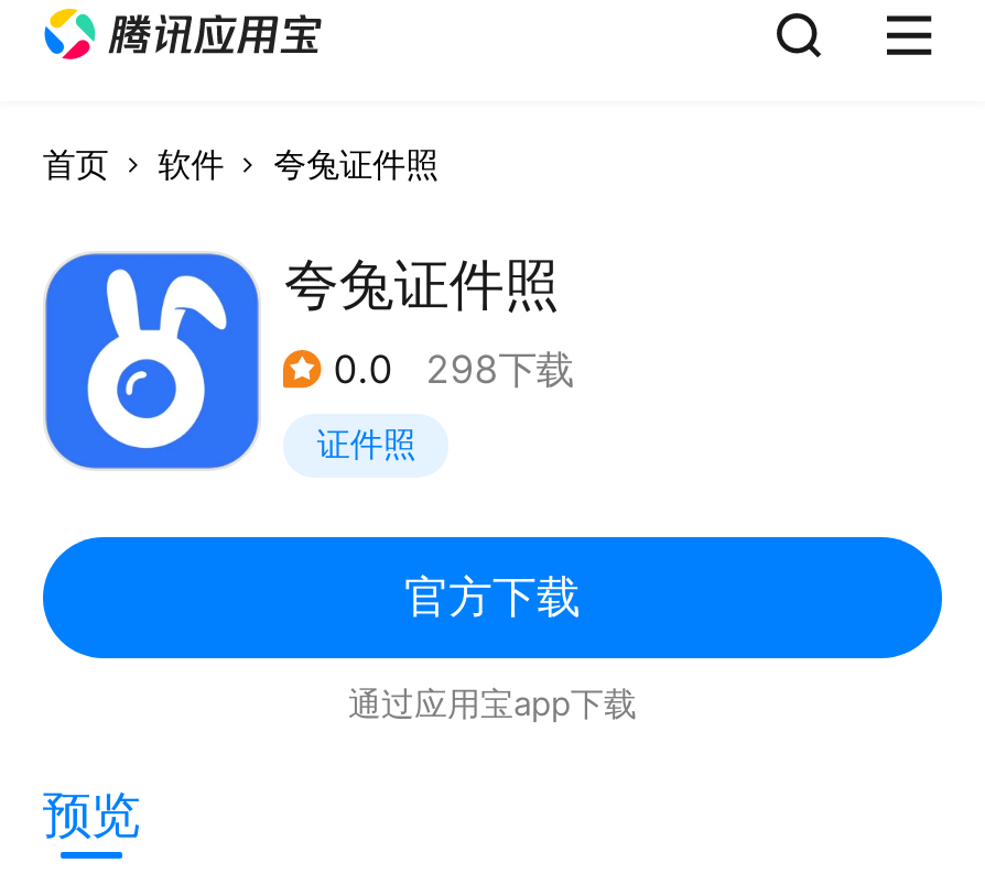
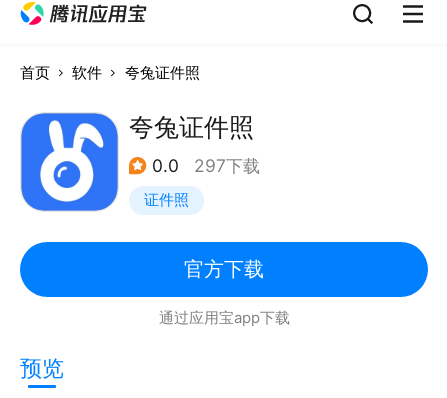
[333,346,573,393] 0.0 298下载 -> [152,155,260,176] 0.0 297下载

